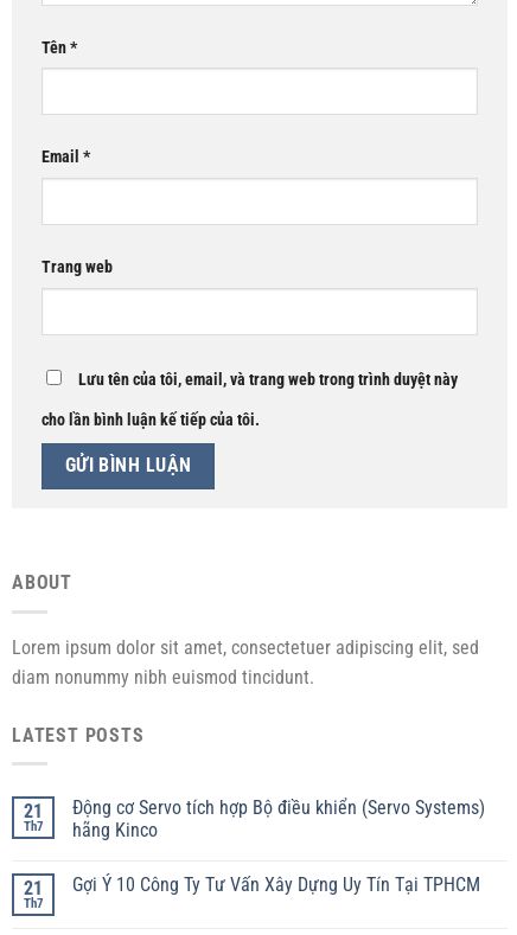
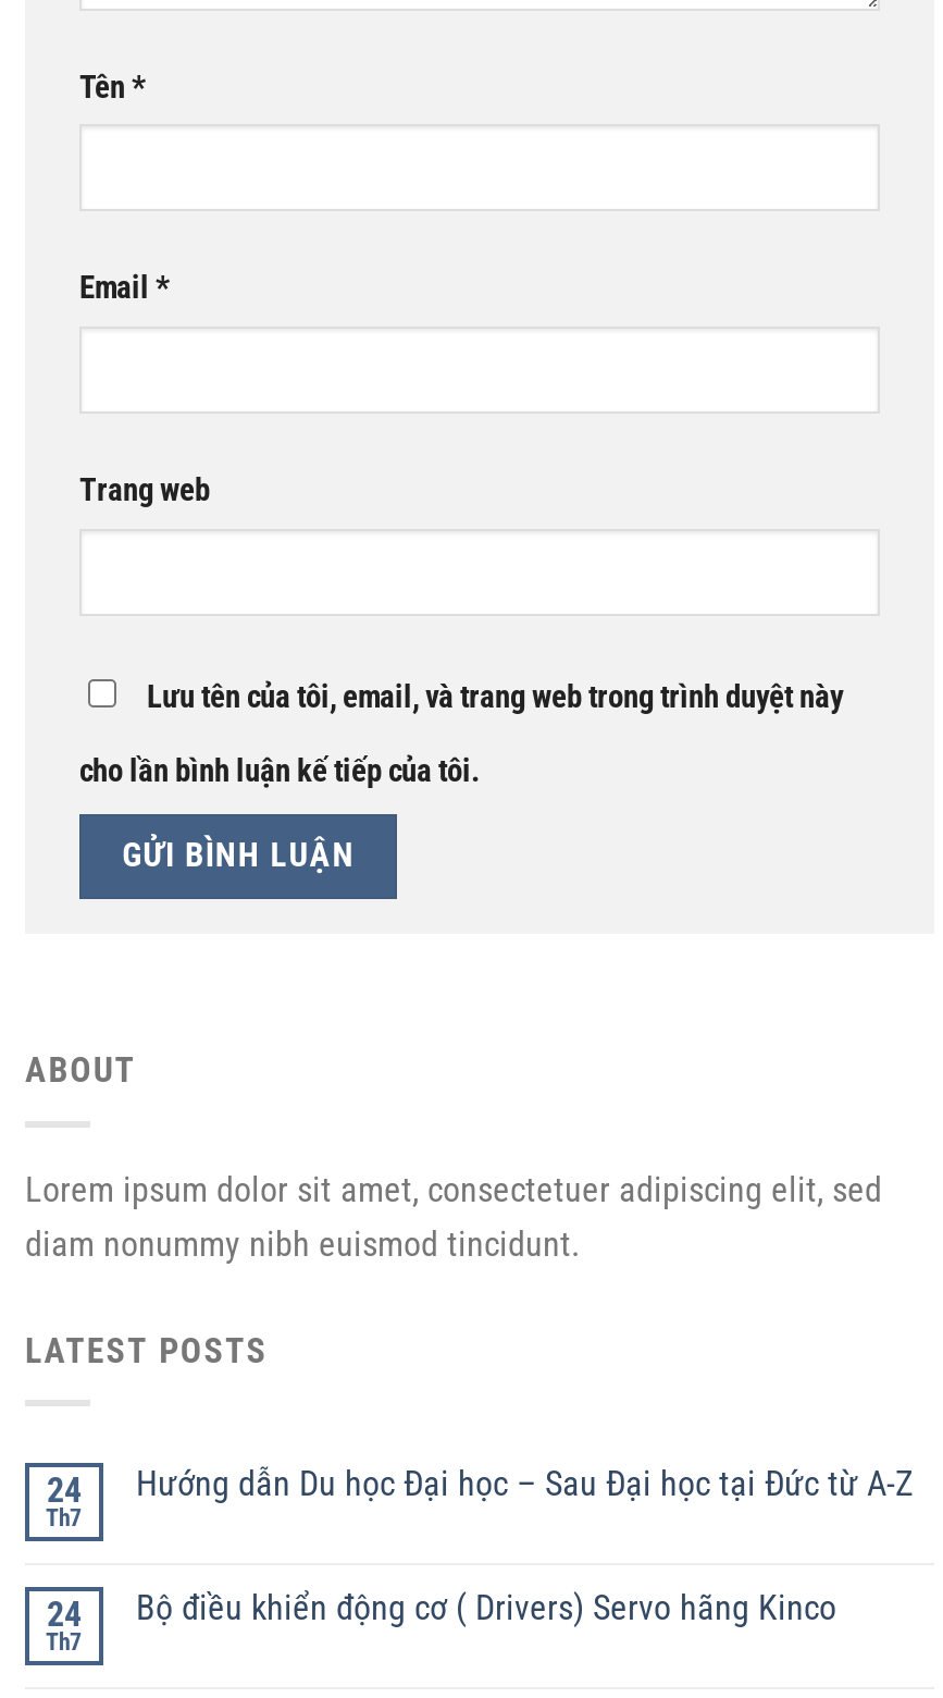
[24,800,43,823] 21 -> [47,1471,82,1512] 24
[72,797,485,842] Động cơ Servo tích hợp Bộ điều khiển (Servo Systems) | hãng Kinco -> [136,1464,913,1505] Hướng dẫn Du học Đại học – Sau Đại học tại Đức từ A-Z
[24,878,43,900] 21 -> [47,1595,82,1636] 24
[72,874,480,896] Gợi Ý 10 Công Ty Tư Vấn Xây Dựng Uy Tín Tại TPHCM -> [136,1588,836,1629] Bộ điều khiển động cơ ( Drivers) Servo hãng Kinco

